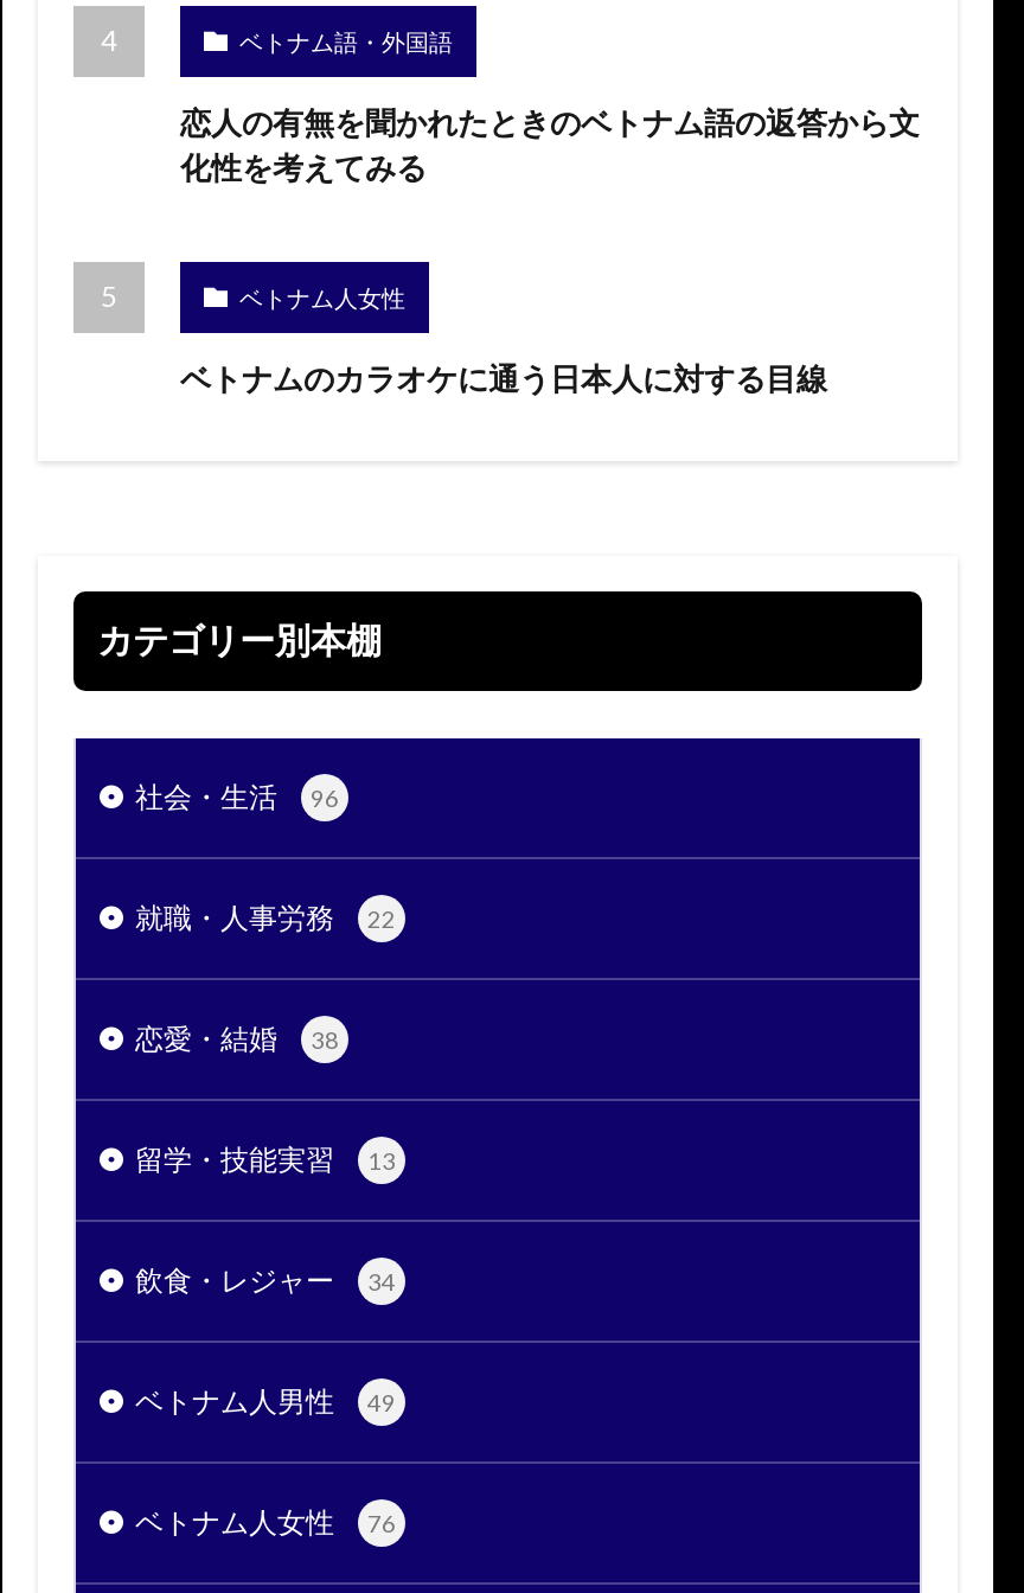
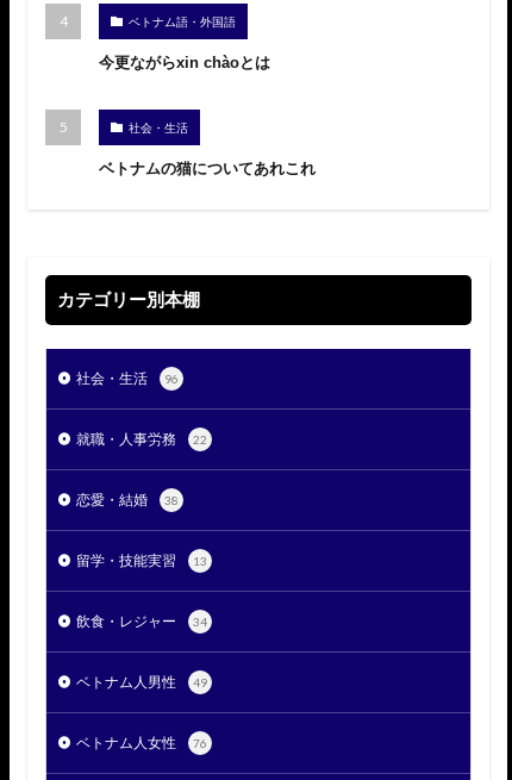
[180,107,920,187] 恋人の有無を聞かれたときのベトナム語の返答から文 | 化性を考えてみる -> [99,54,270,72] 今更ながらxin chàoとは
[239,284,405,313] ベトナム人女性 -> [129,121,188,135] 社会・生活
[180,363,827,398] ベトナムのカラオケに通う日本人に対する目線 -> [99,160,316,178] ベトナムの猫についてあれこれ

